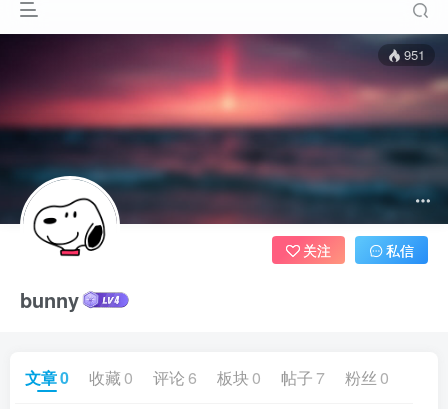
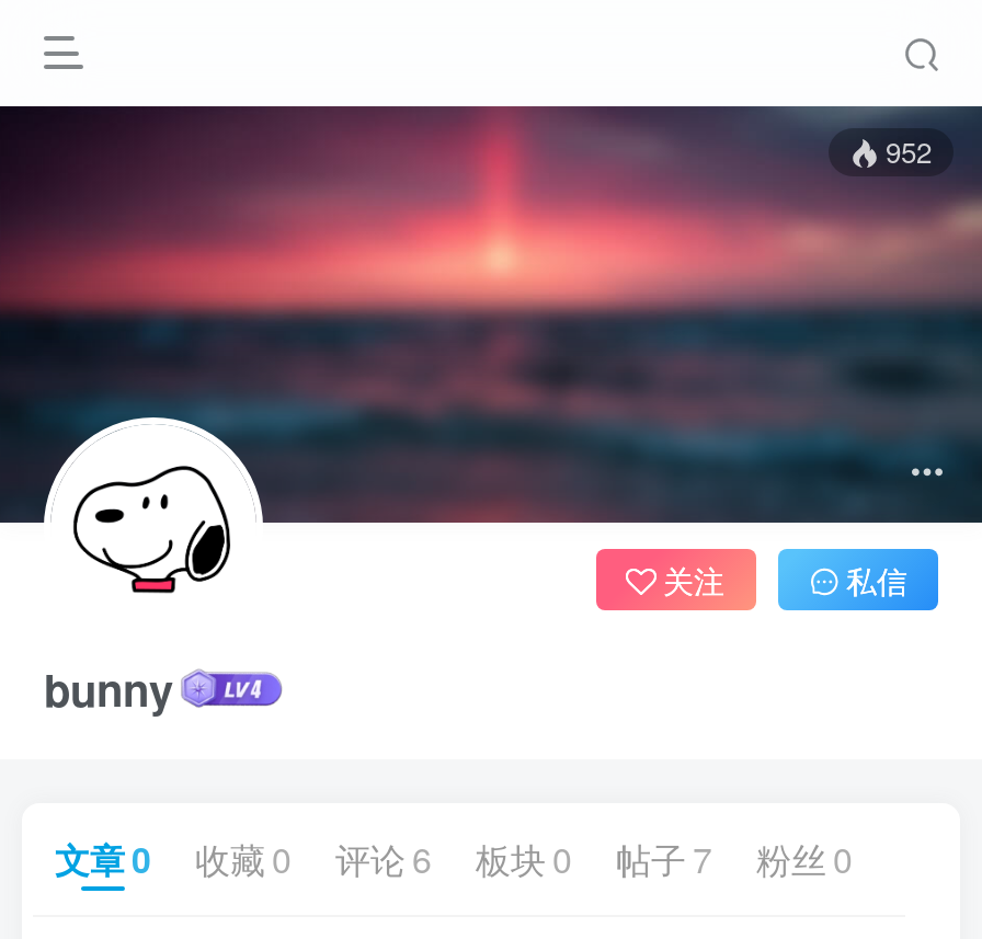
[404,45,425,64] 951 -> [886,130,932,172] 952

